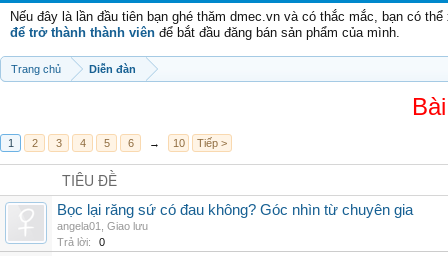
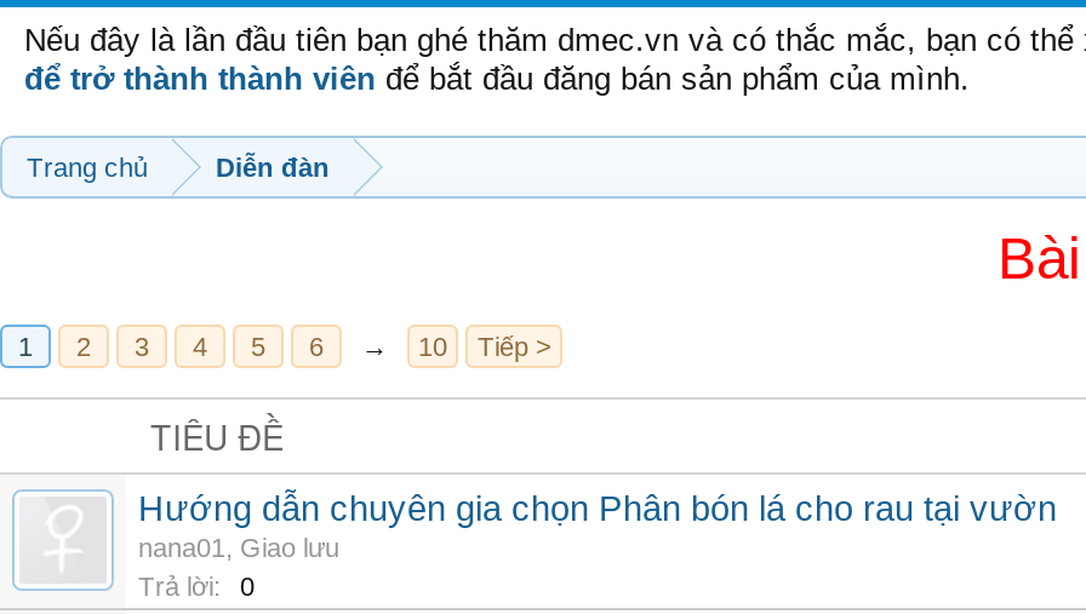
[57,202,413,232] Bọc lại răng sứ có đau không? Góc nhìn từ chuyên gia | angela01, Giao lưu -> [138,489,1057,562] Hướng dẫn chuyên gia chọn Phân bón lá cho rau tại vườn | nana01, Giao lưu

